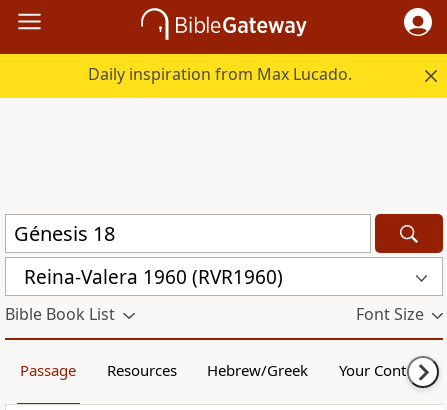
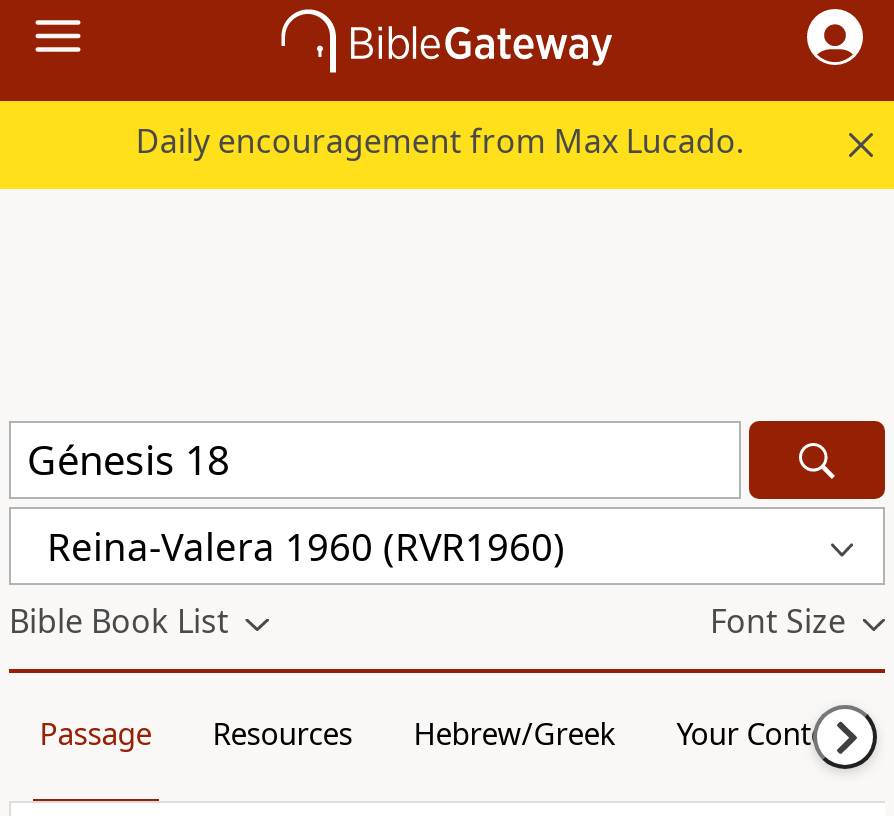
[88,63,352,85] Daily inspiration from Max Lucado. -> [136,119,744,163] Daily encouragement from Max Lucado.

